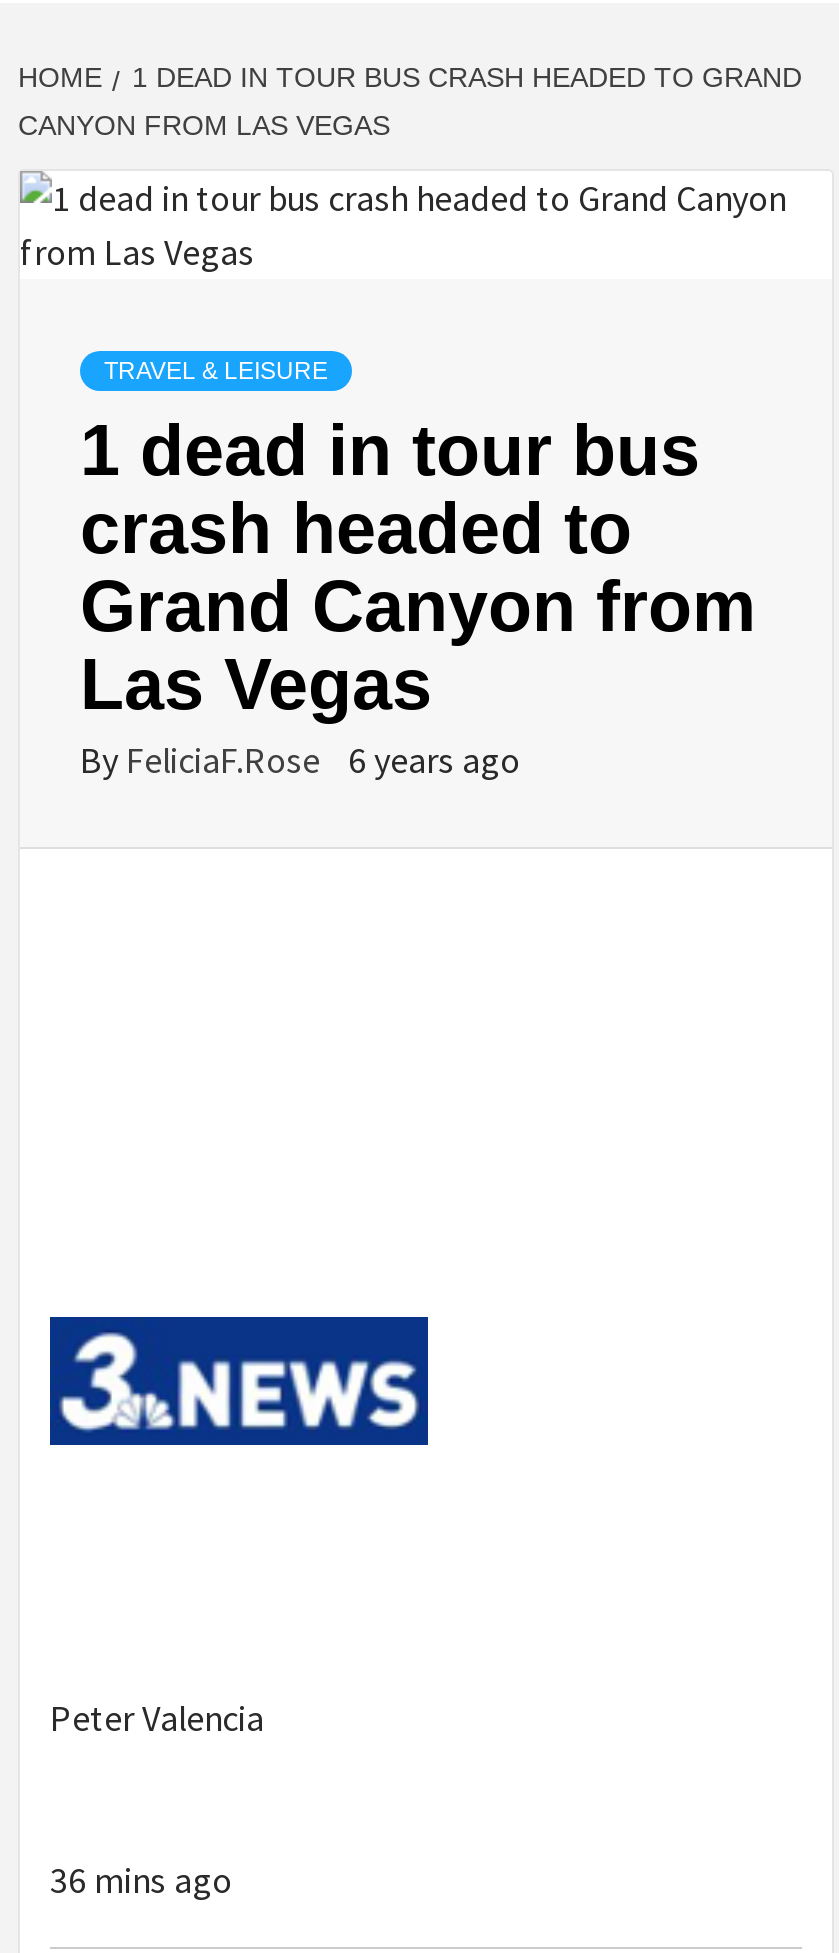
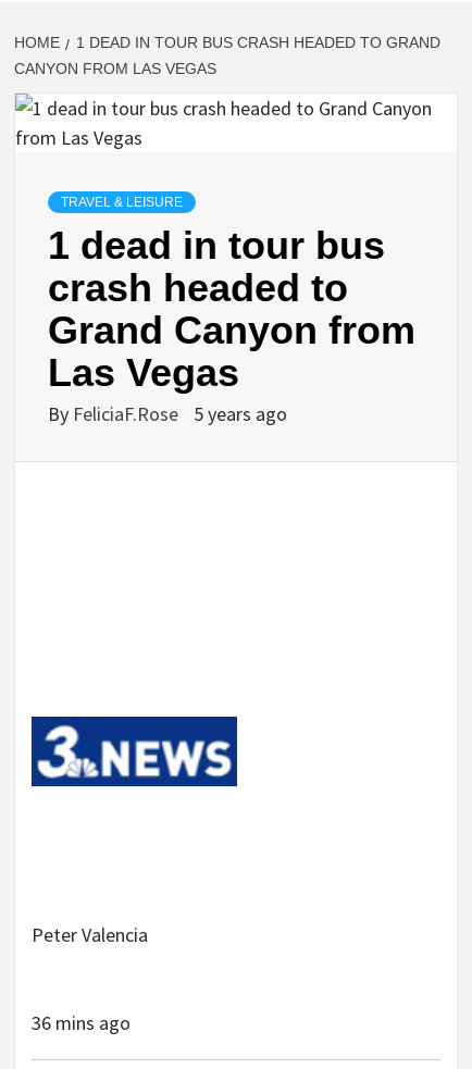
[80,736,520,782] By FeliciaF.Rose 6 years ago -> [48,401,287,426] By FeliciaF.Rose 5 years ago

